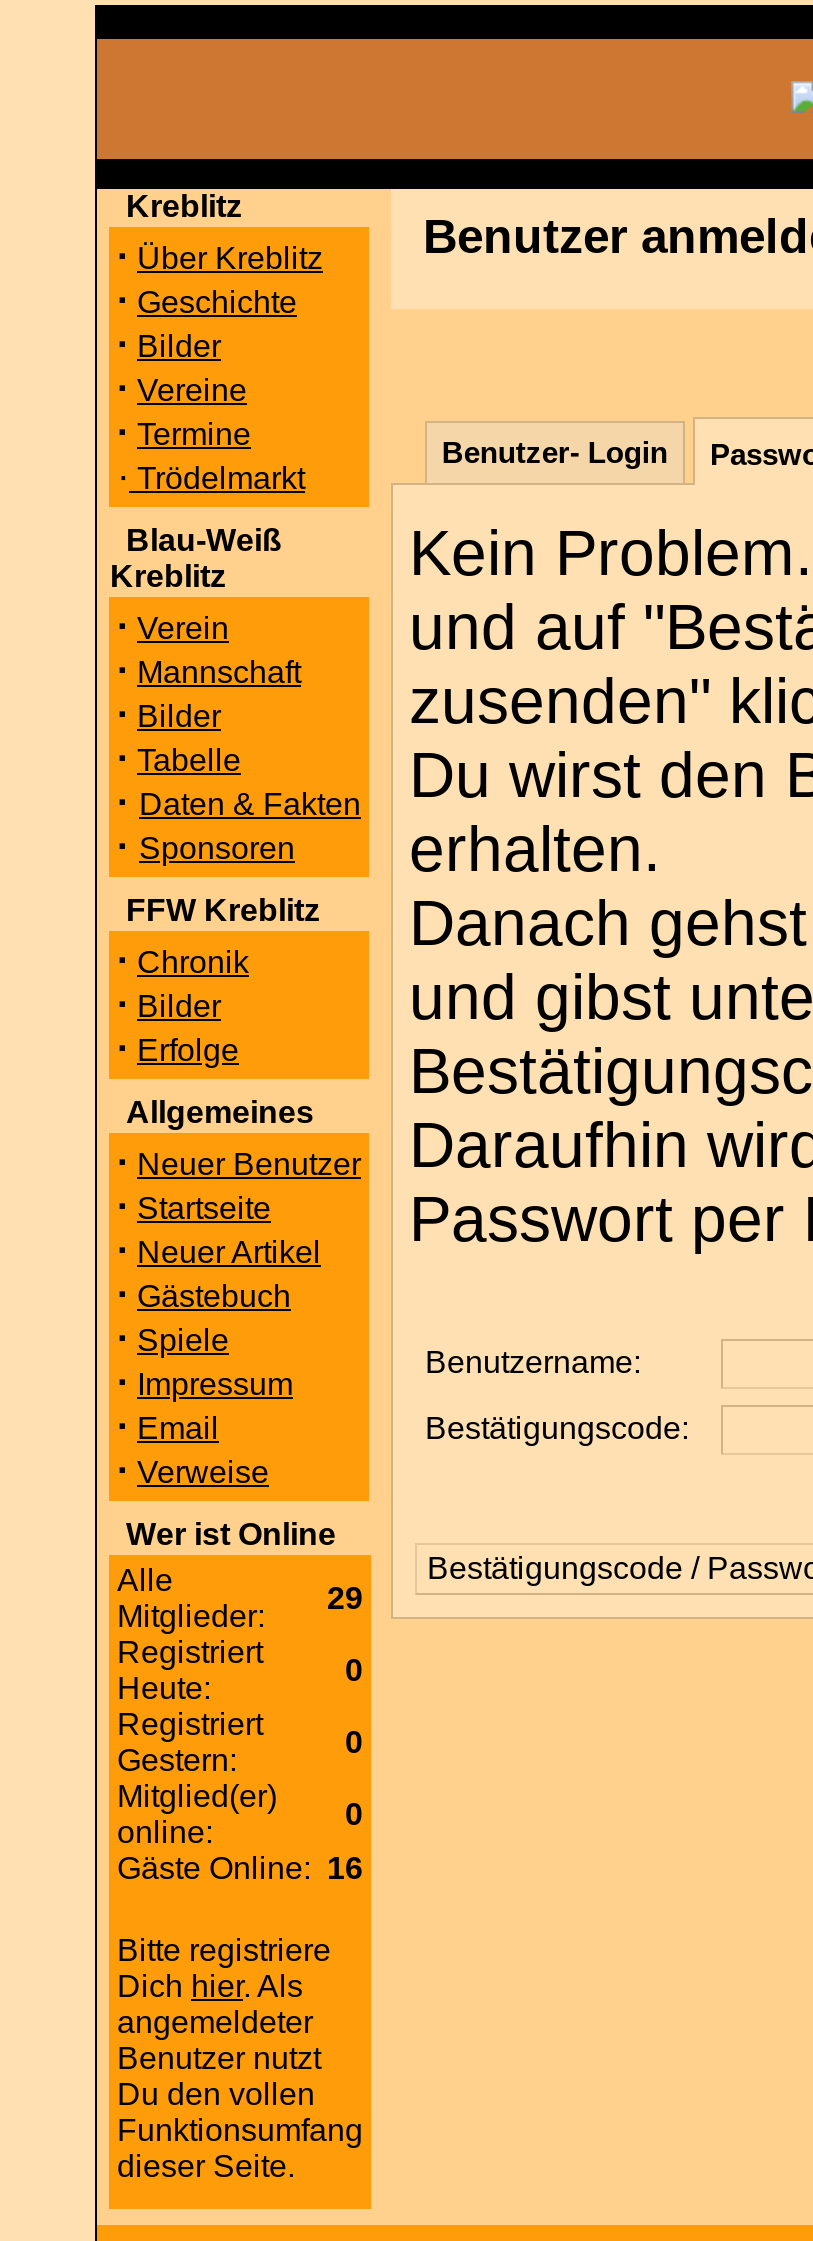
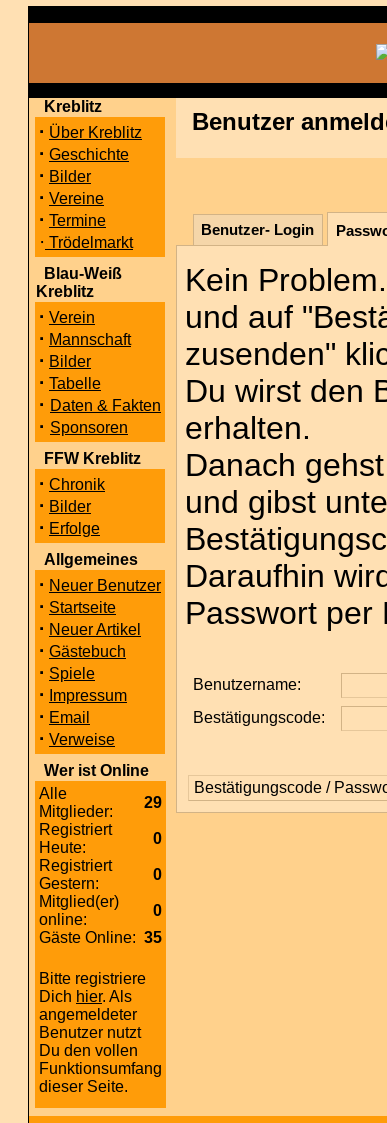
[117,1851,363,1885] Gäste Online: 16 -> [39,929,162,946] Gäste Online: 35

